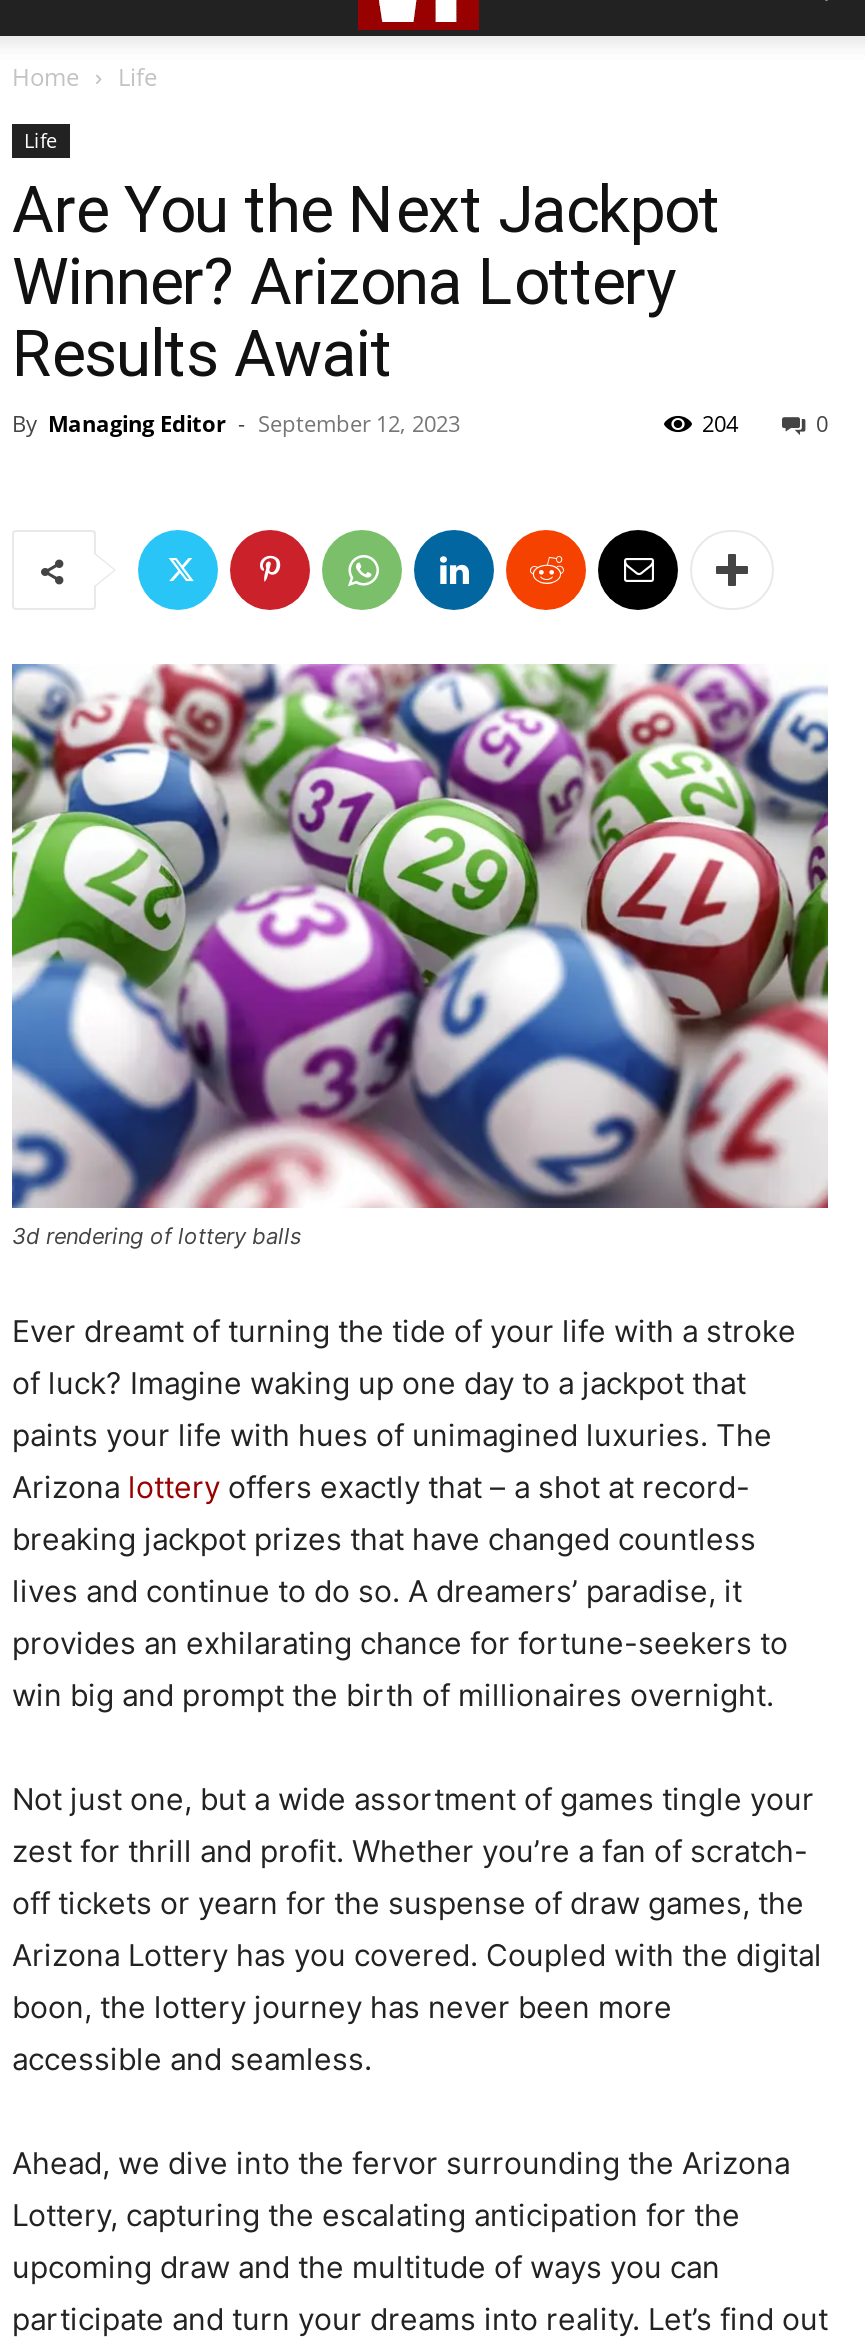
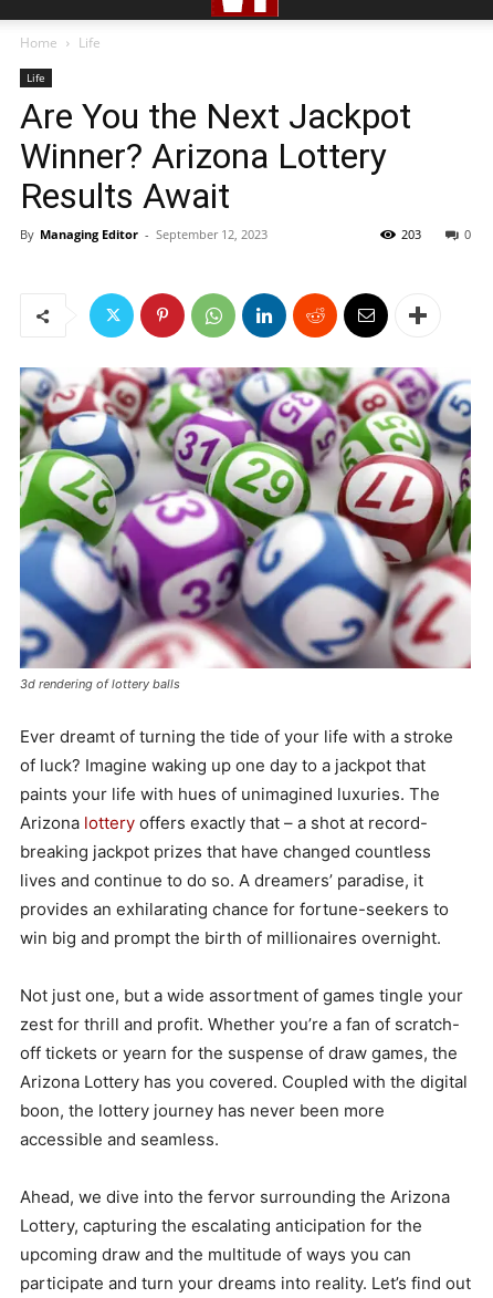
[702,408,738,438] 204 -> [401,226,421,242] 203

